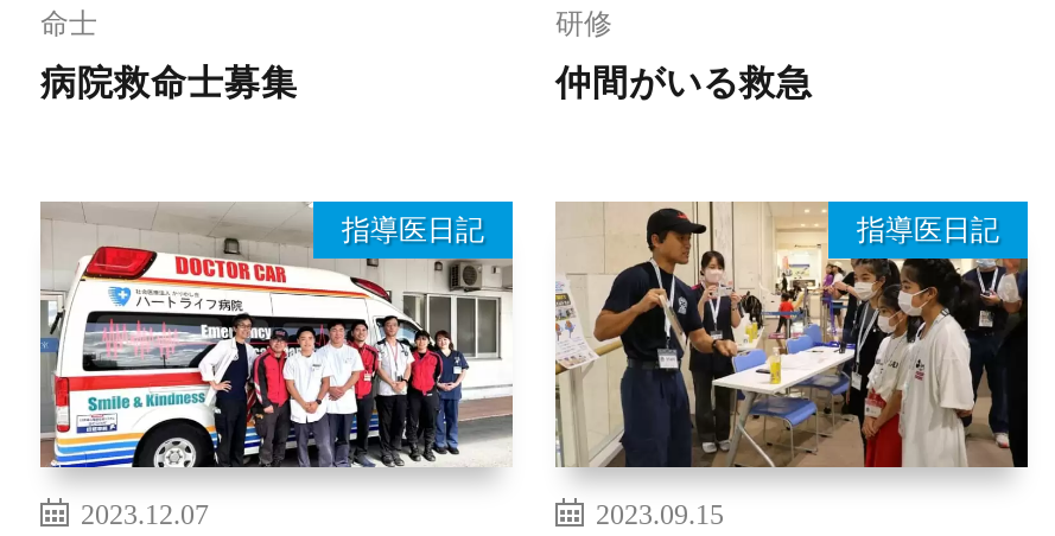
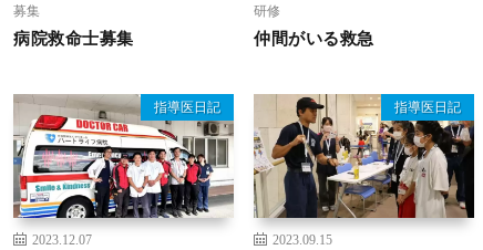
[40,7,97,35] 命士 -> [13,3,40,16] 募集

